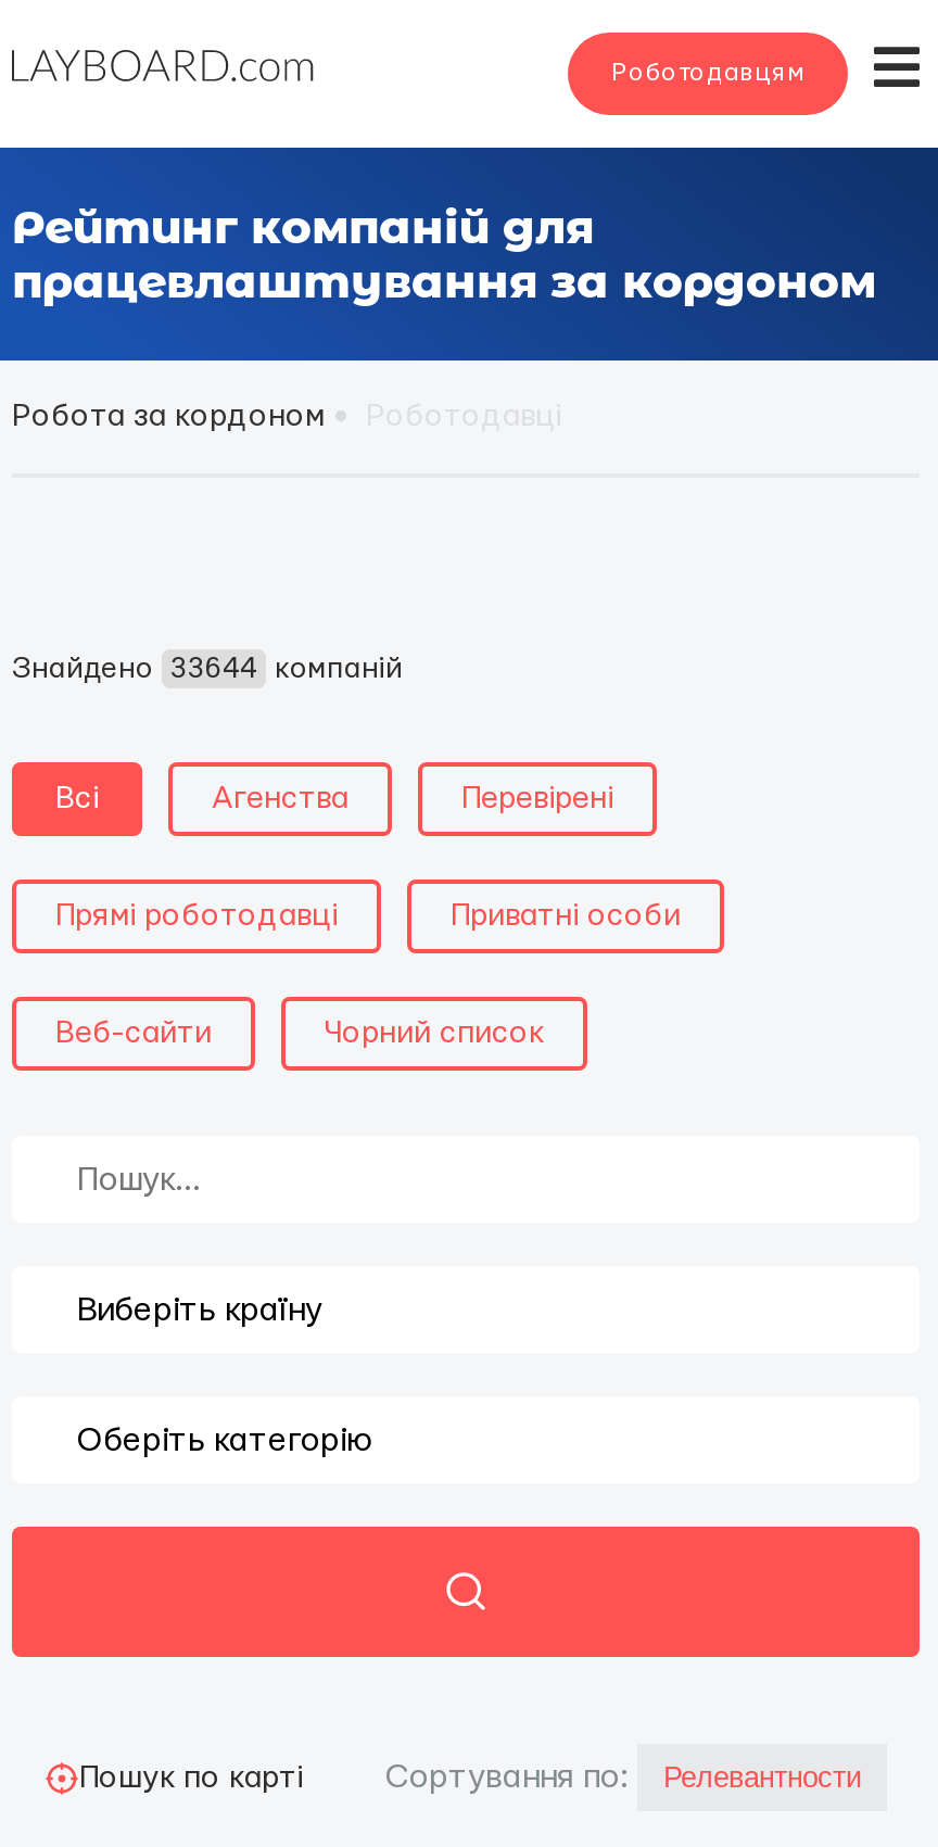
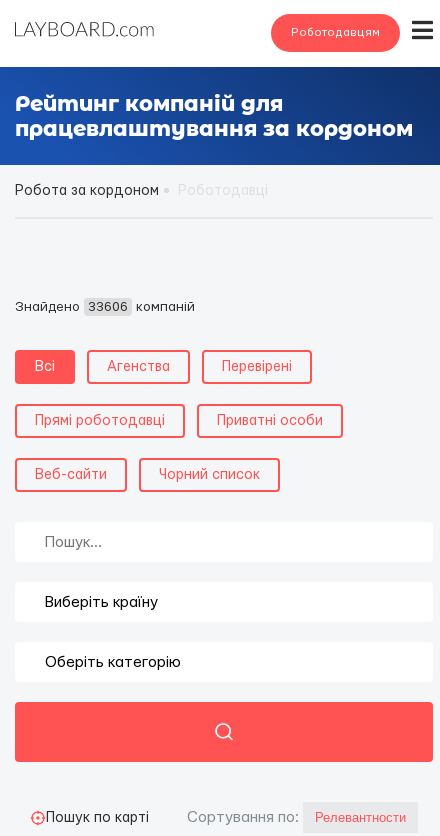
[12,654,403,684] Знайдено 33644 компаній -> [15,300,195,314] Знайдено 33606 компаній

